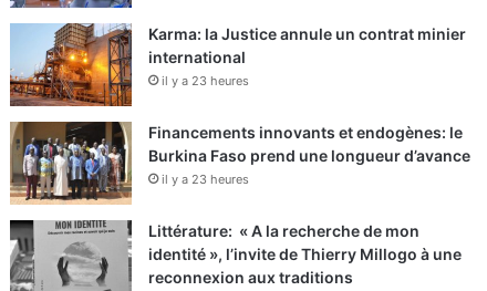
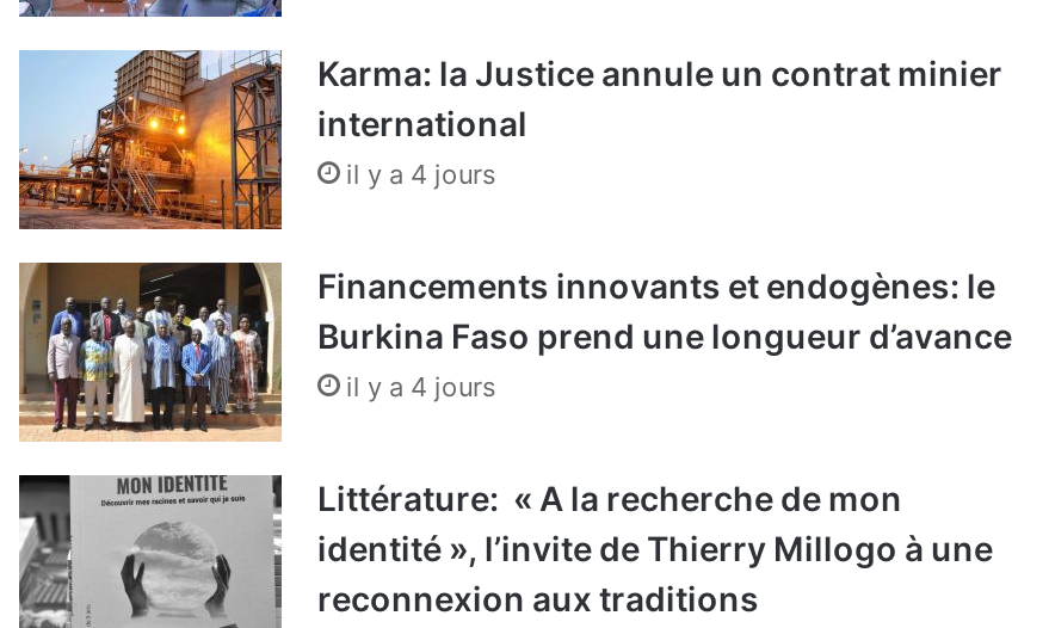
[162,73,249,89] il y a 23 heures -> [346,158,496,191] il y a 4 jours
[162,172,249,187] il y a 23 heures -> [346,370,496,404] il y a 4 jours

